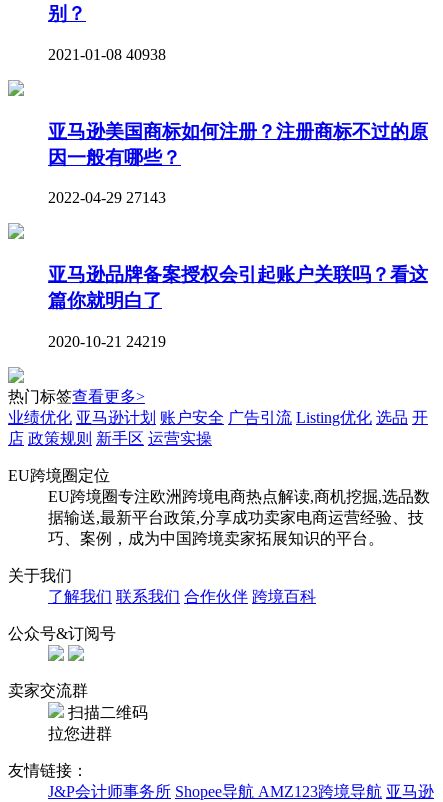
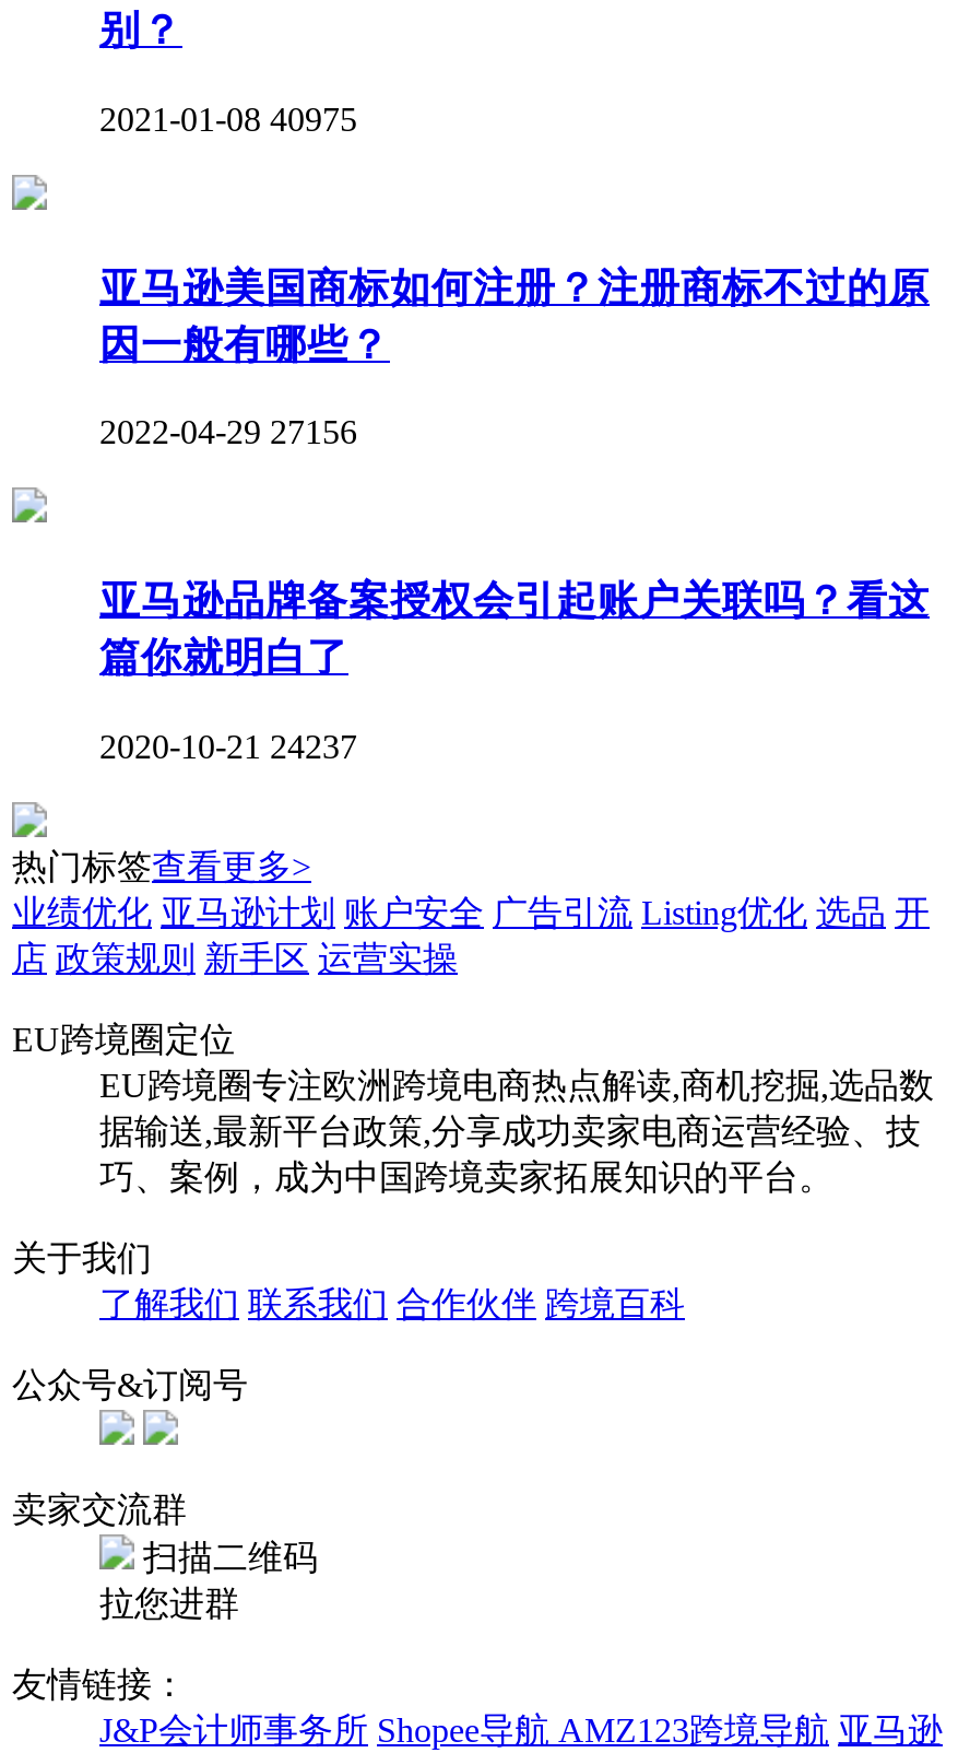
[48,46,166,63] 2021-01-08 40938 -> [99,100,357,137] 2021-01-08 40975
[48,189,166,206] 2022-04-29 27143 -> [99,414,357,451] 2022-04-29 27156
[48,333,166,350] 2020-10-21 24219 -> [99,727,357,765] 2020-10-21 24237

